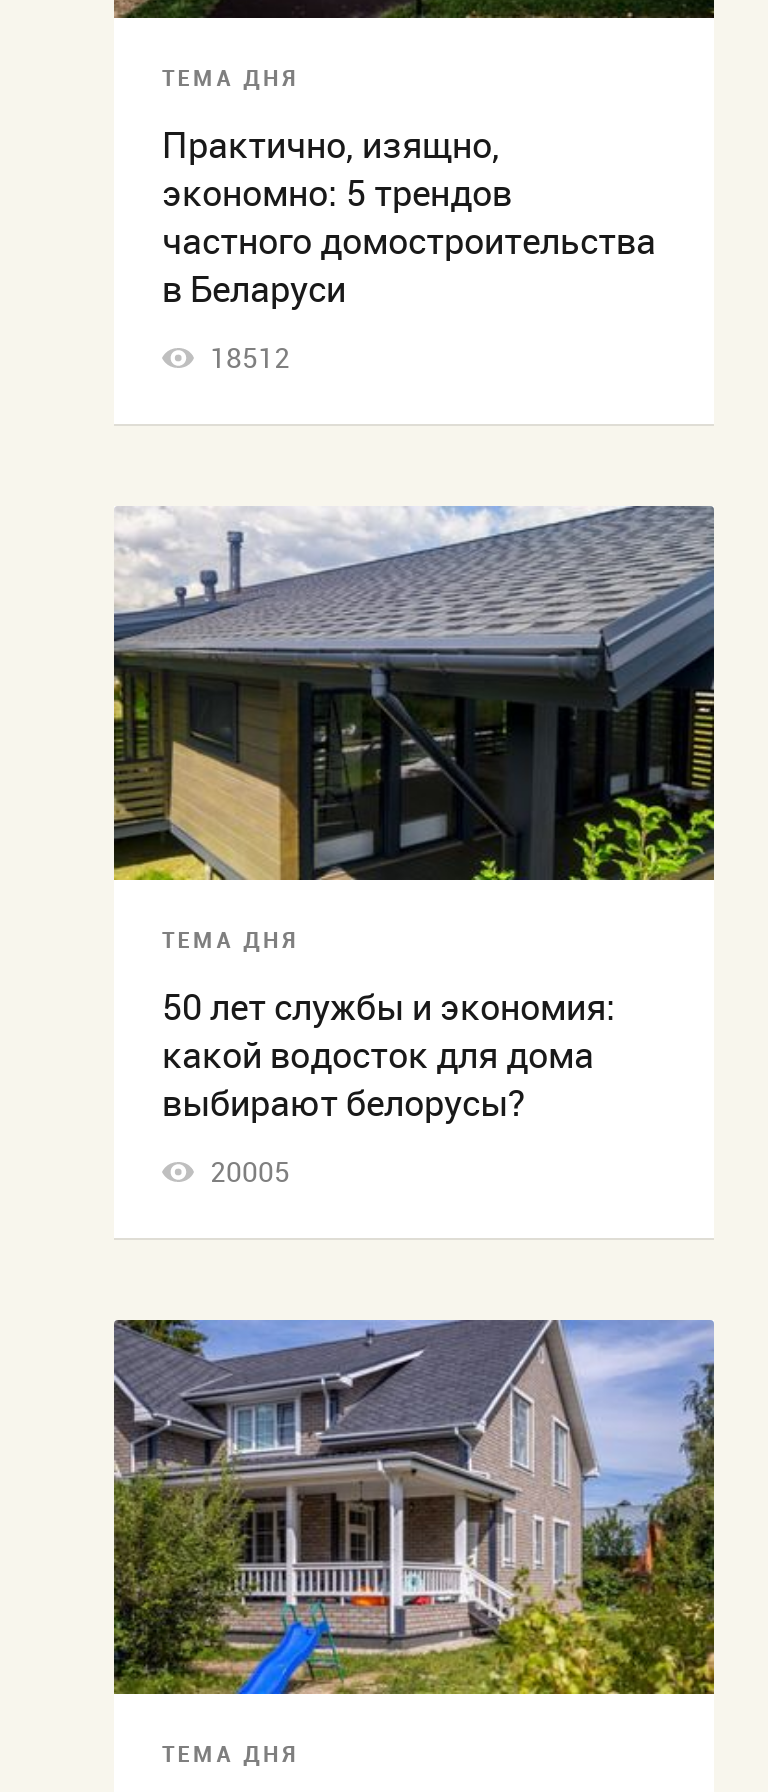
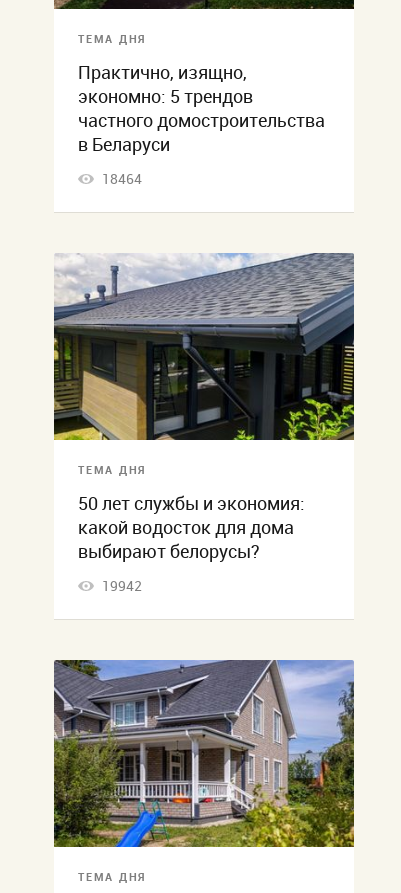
[210,342,290,374] 18512 -> [102,171,142,187] 18464
[210,1156,290,1188] 20005 -> [102,578,142,594] 19942

